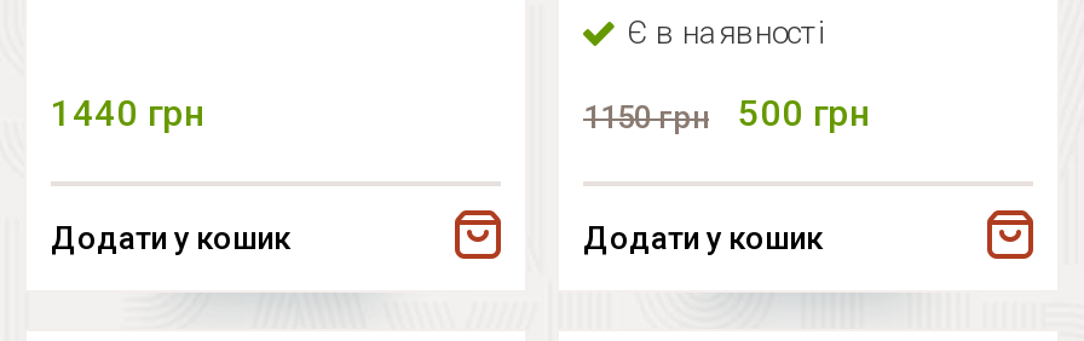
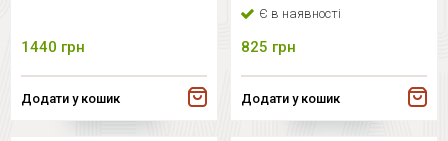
[583,92,871,135] 1150грн | 500 грн -> [241,38,296,56] 825 грн

